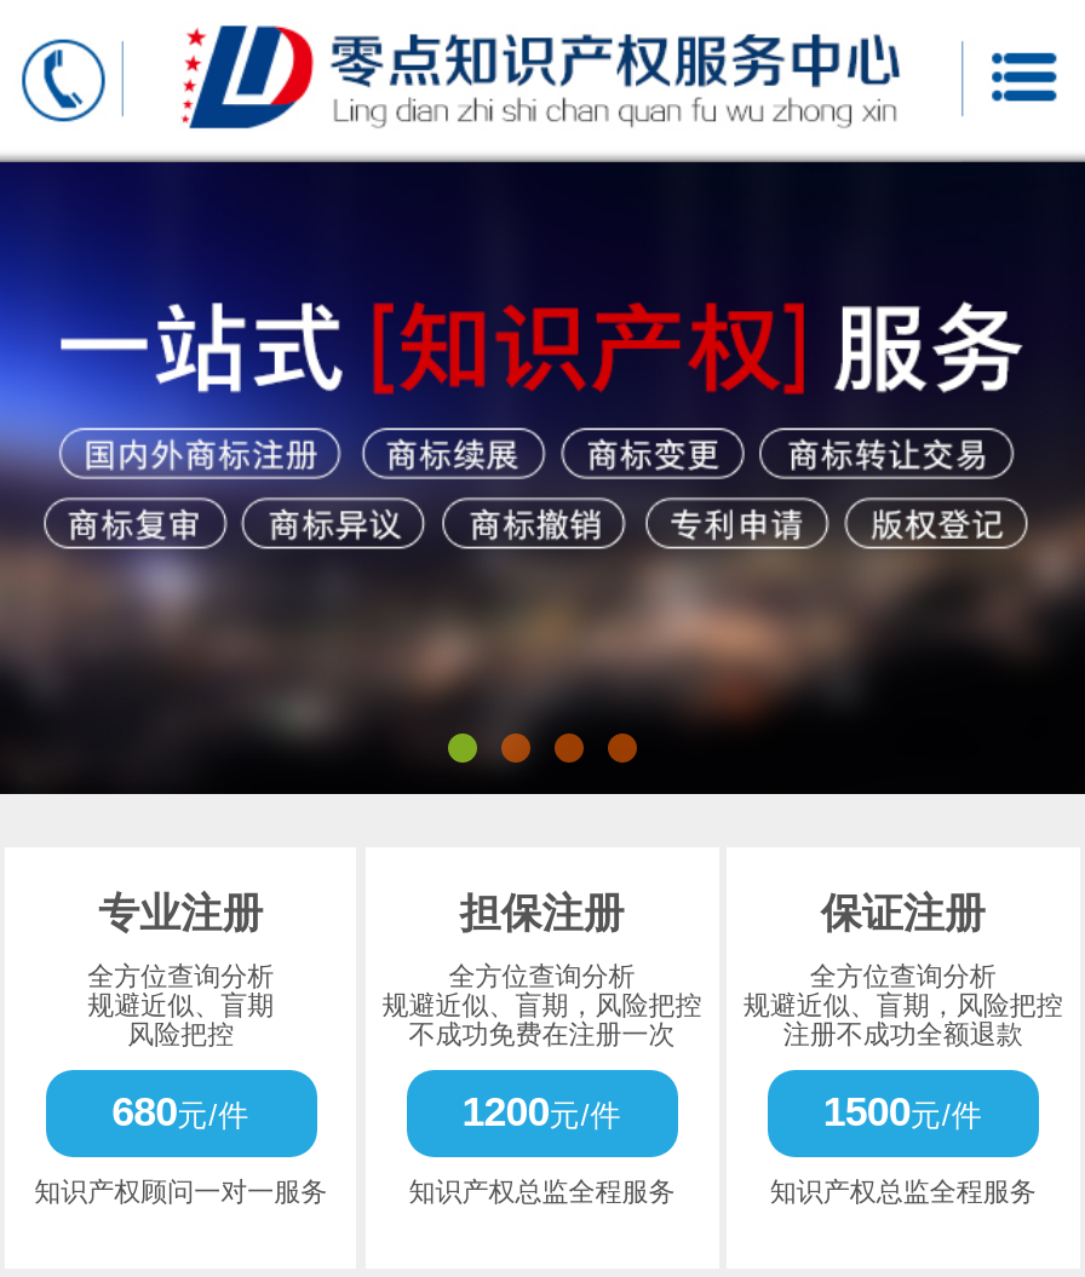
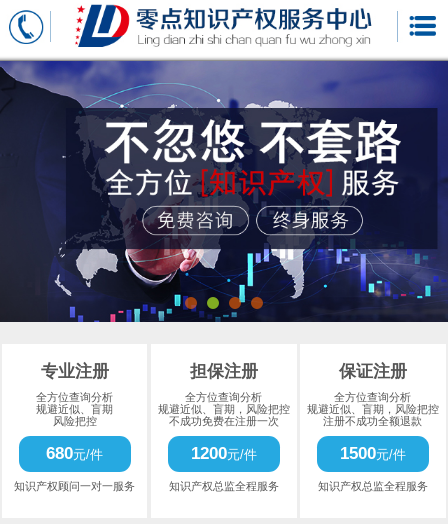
[7,160,1078,796] [image] -> [3,60,445,323] [image]

